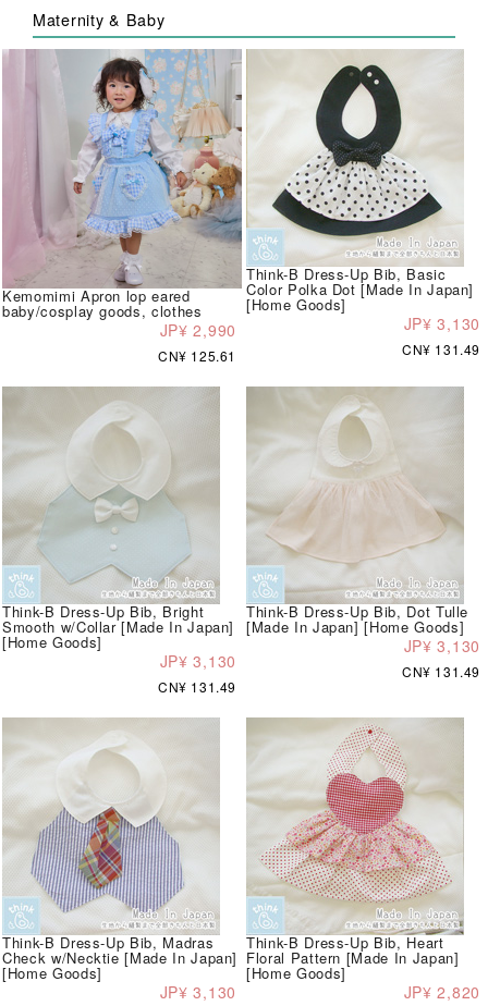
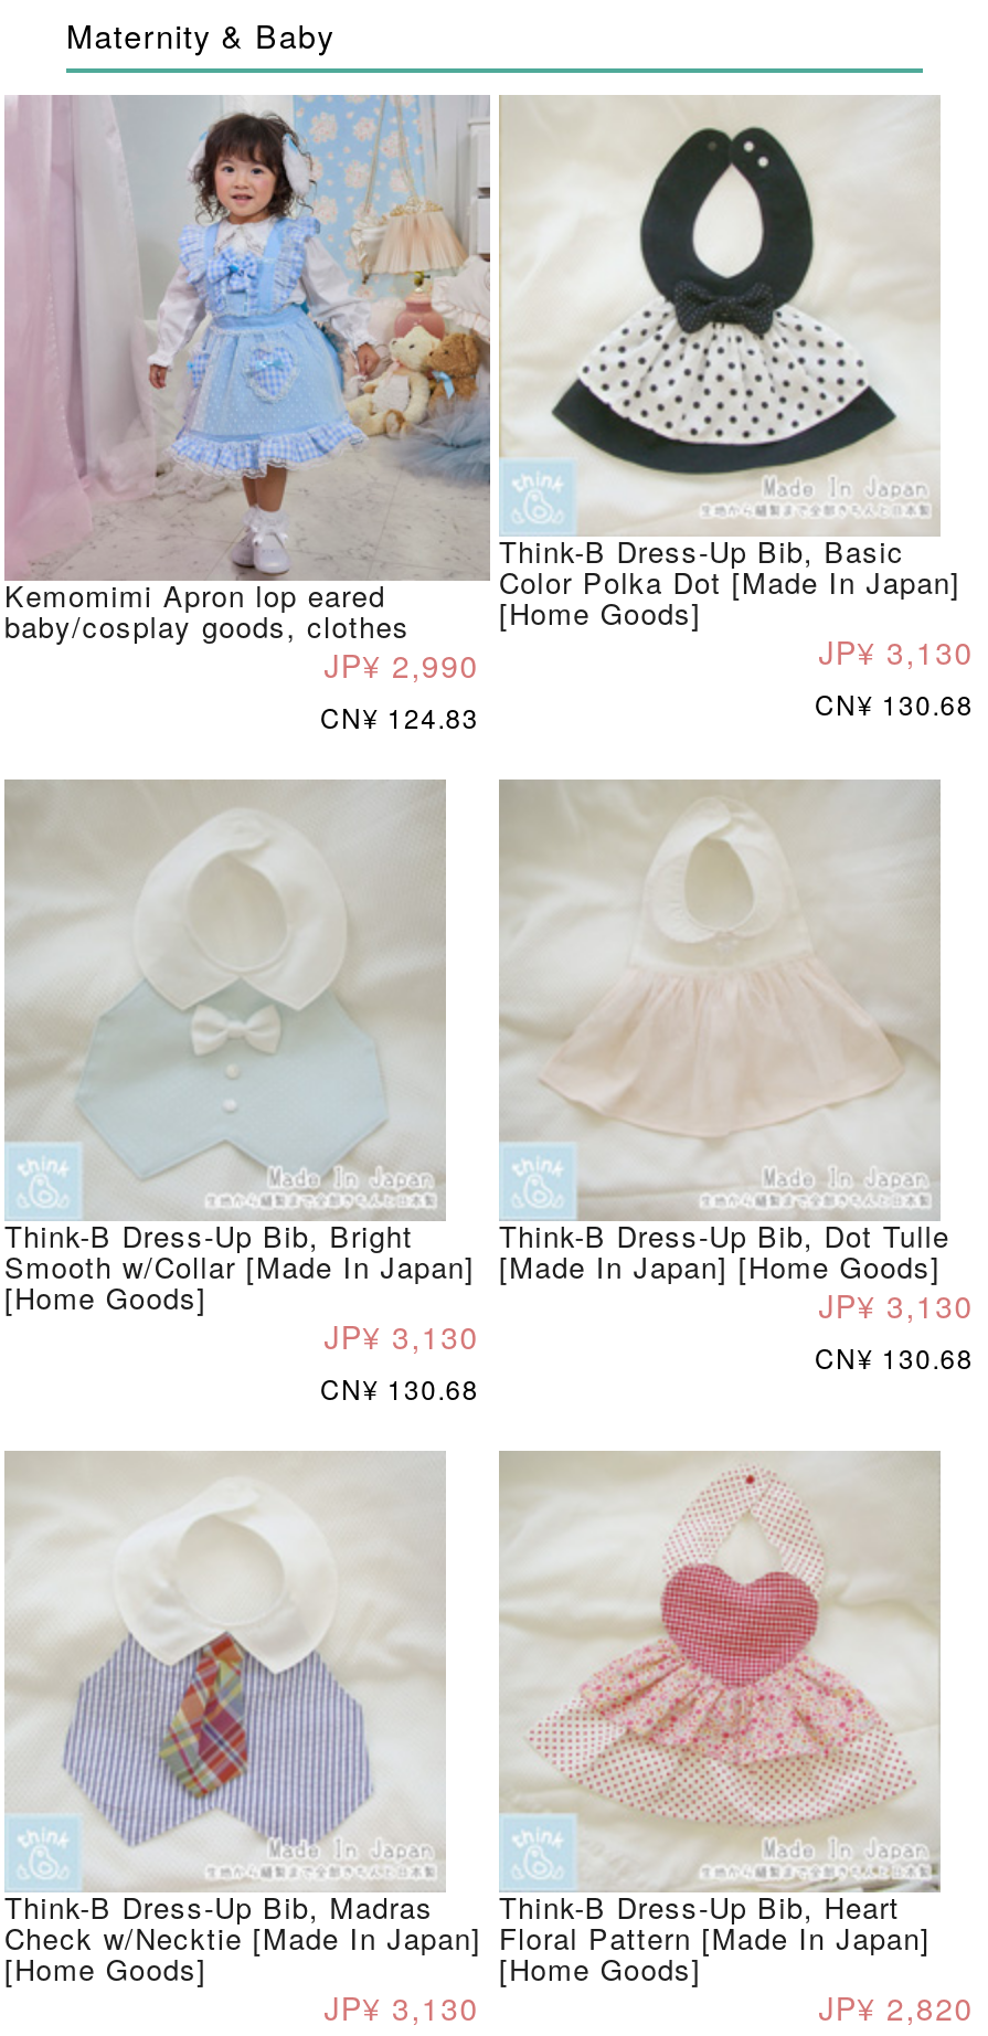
[402,340,480,358] CN¥ 131.49 -> [815,685,974,722] CN¥ 130.68
[158,346,236,365] CN¥ 125.61 -> [320,698,479,736] CN¥ 124.83
[402,662,480,681] CN¥ 131.49 -> [815,1338,974,1376] CN¥ 130.68
[158,677,236,696] CN¥ 131.49 -> [320,1369,479,1407] CN¥ 130.68

